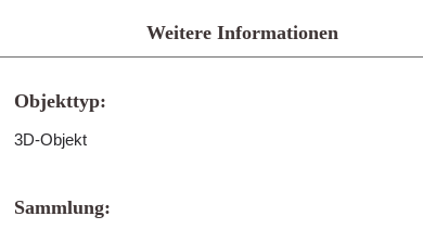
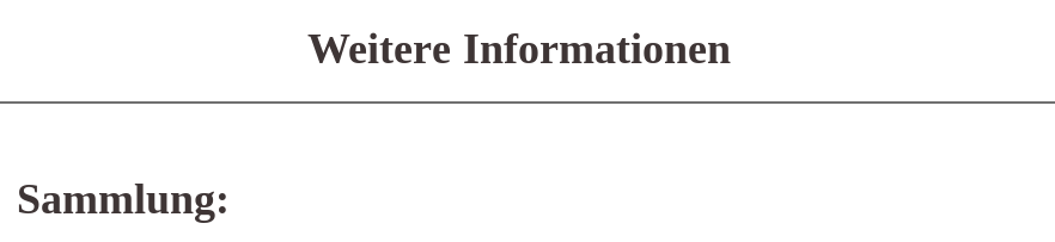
[14,90,106,149] Objekttyp: | 3D-Objekt -> none

